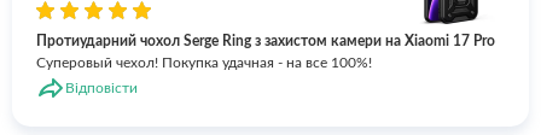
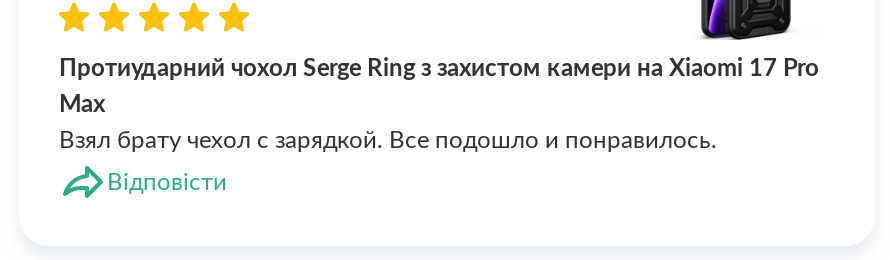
[36,56,372,70] Суперовый чехол! Покупка удачная - на все 100%! -> [59,93,717,153] Max | Взял брату чехол с зарядкой. Все подошло и понравилось.

